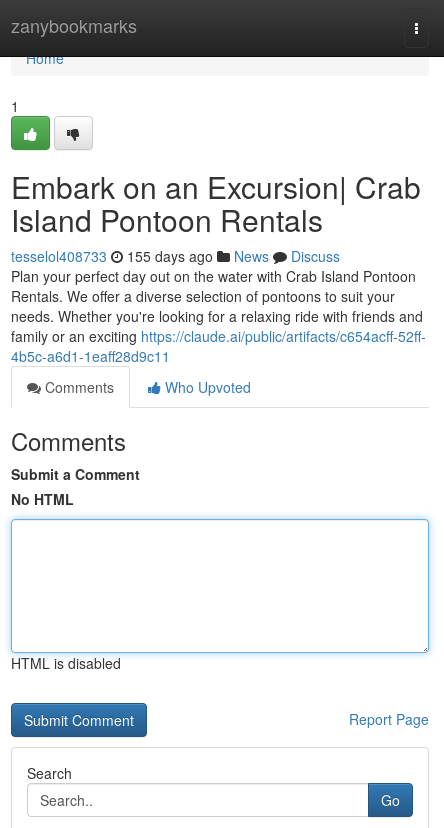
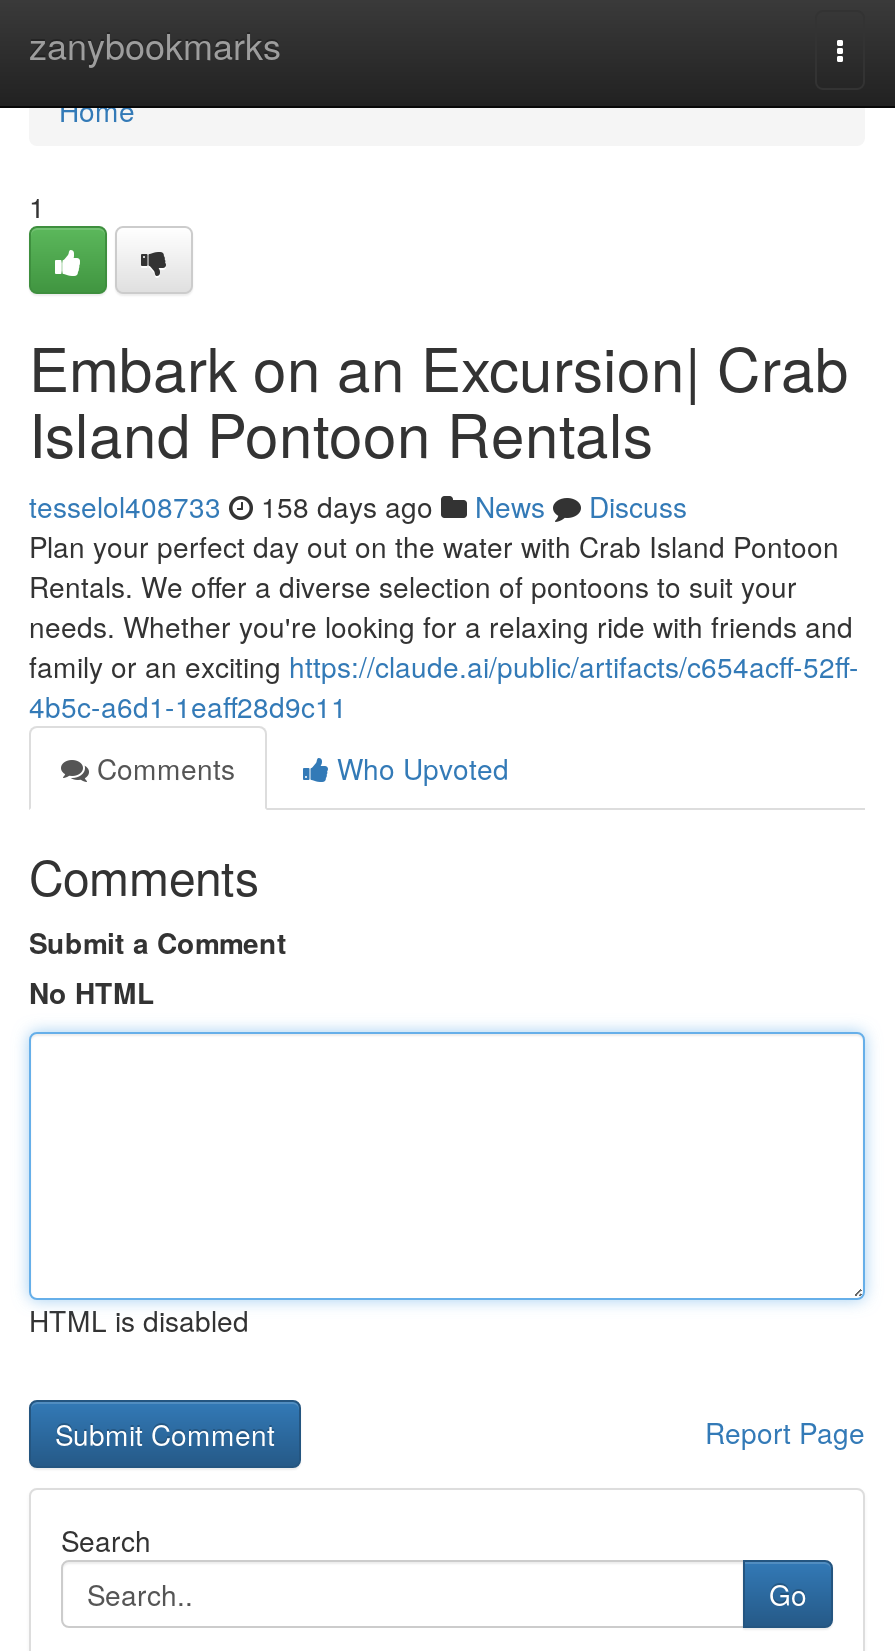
[11,246,340,266] tesselol408733 155 days ago News Discuss -> [29,486,687,526] tesselol408733 158 days ago News Discuss

